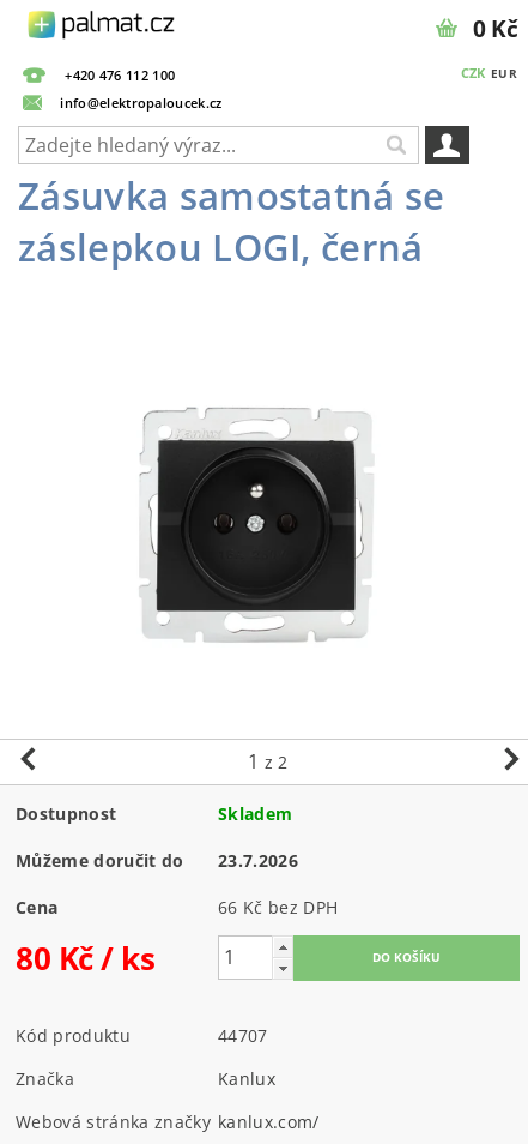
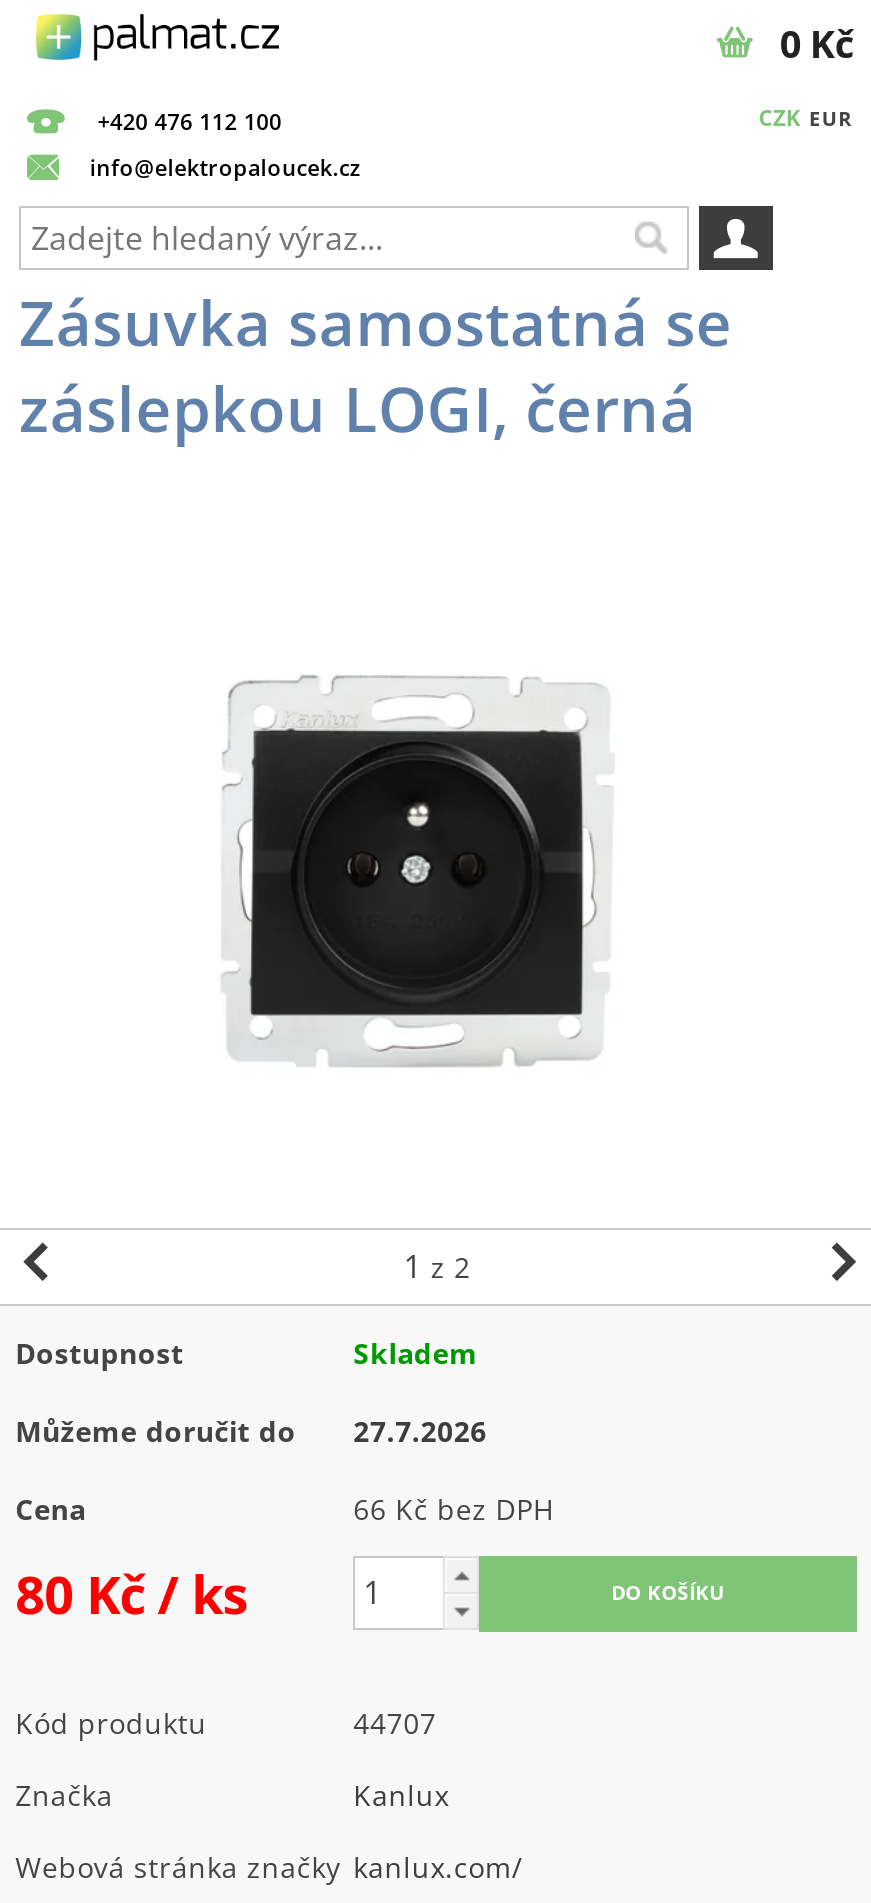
[16,848,298,871] Můžeme doručit do 23.7.2026 -> [15,1411,487,1449] Můžeme doručit do 27.7.2026

